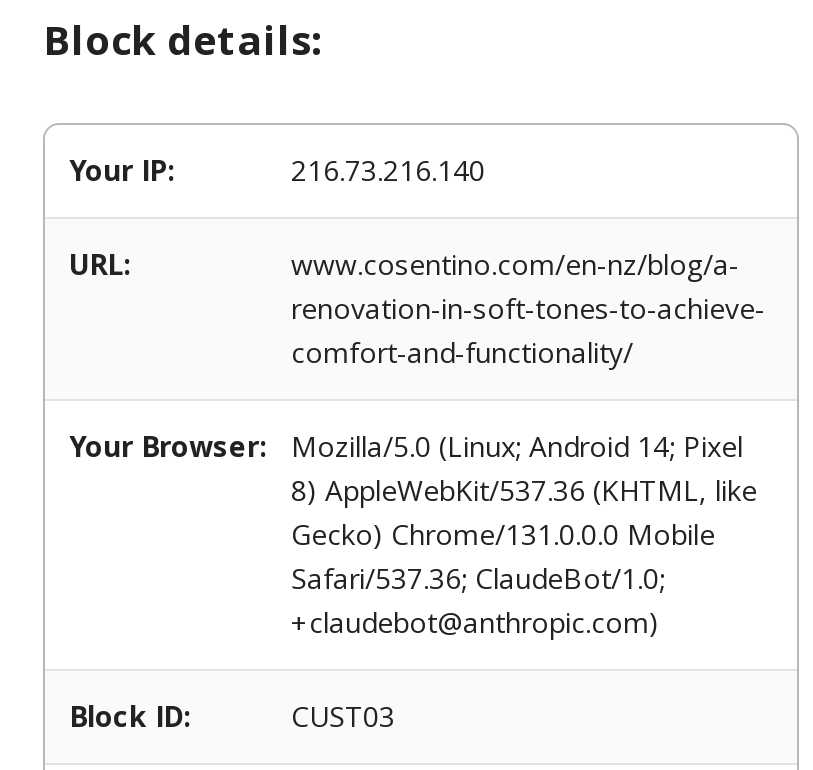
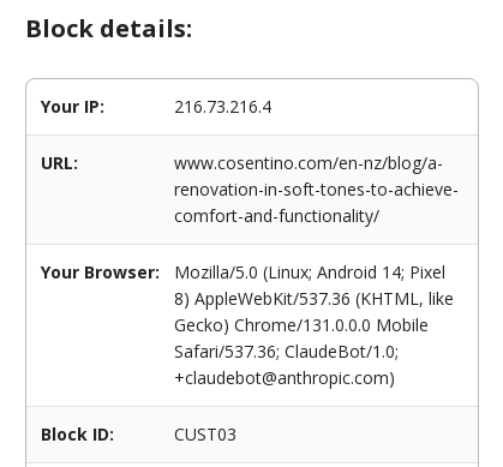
[291,151,485,189] 216.73.216.140 -> [174,95,271,118] 216.73.216.4

